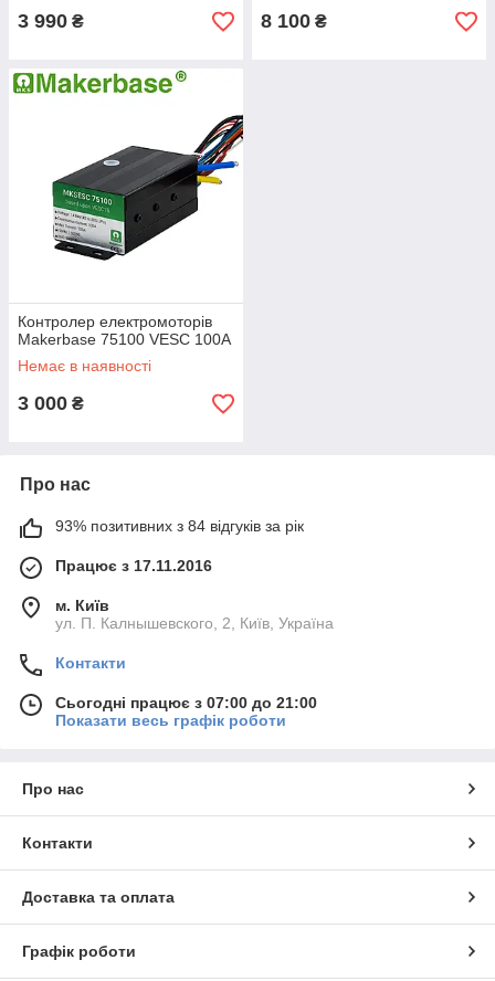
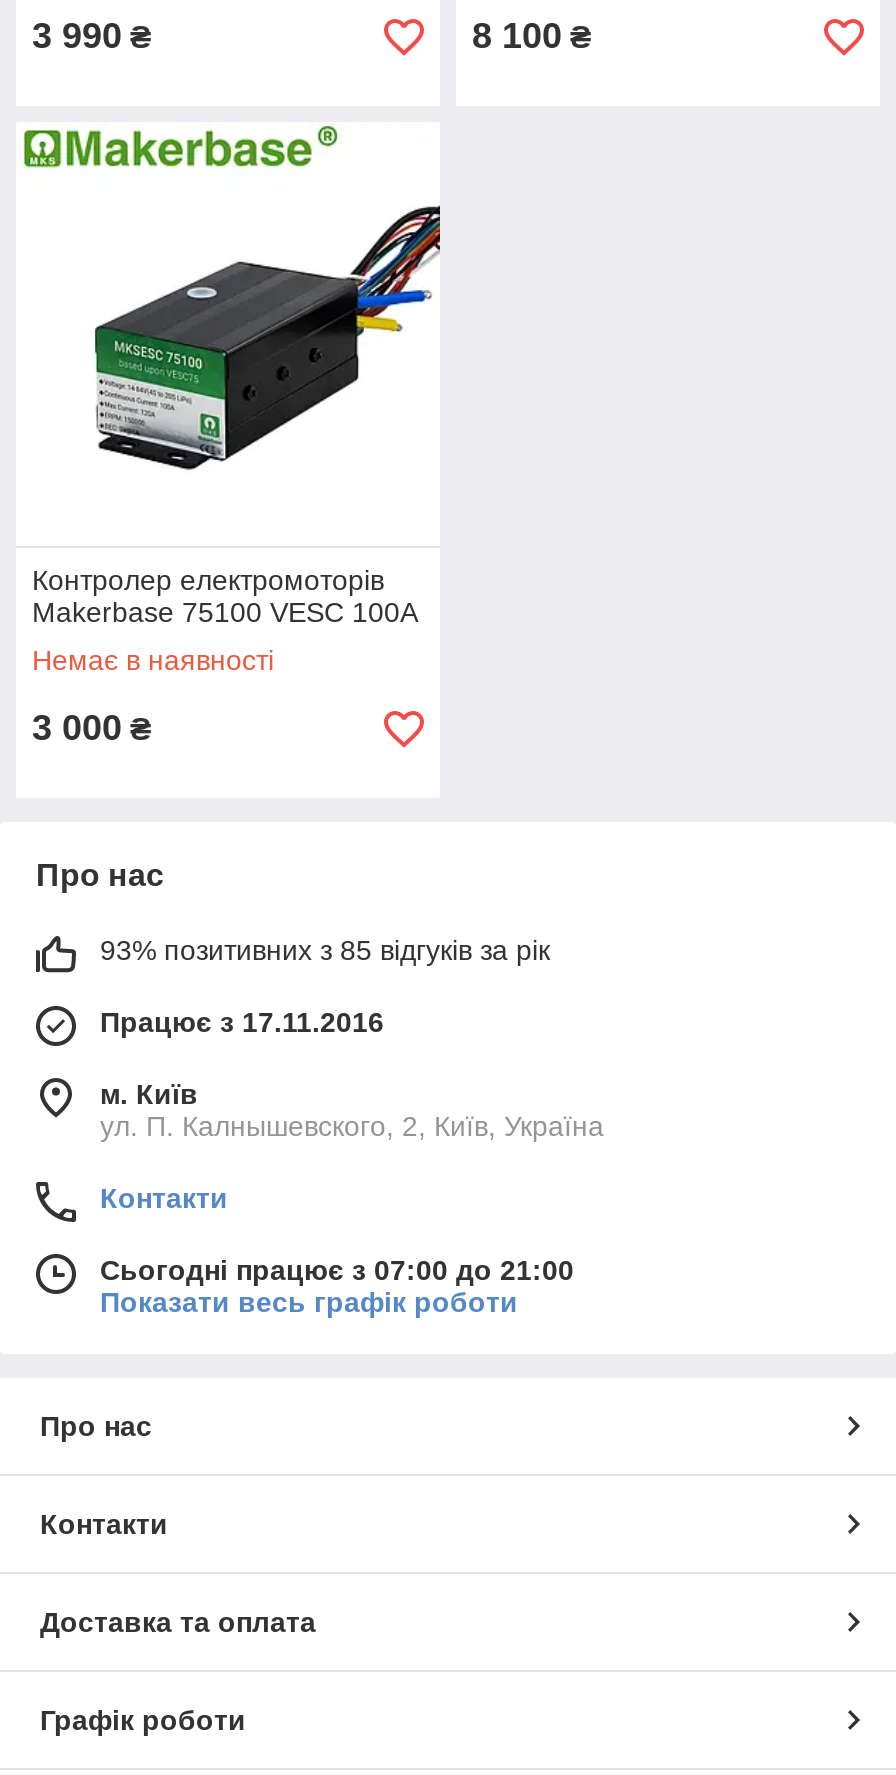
[55,517,304,535] 93% позитивних з 84 відгуків за рік -> [100,934,550,966] 93% позитивних з 85 відгуків за рік

